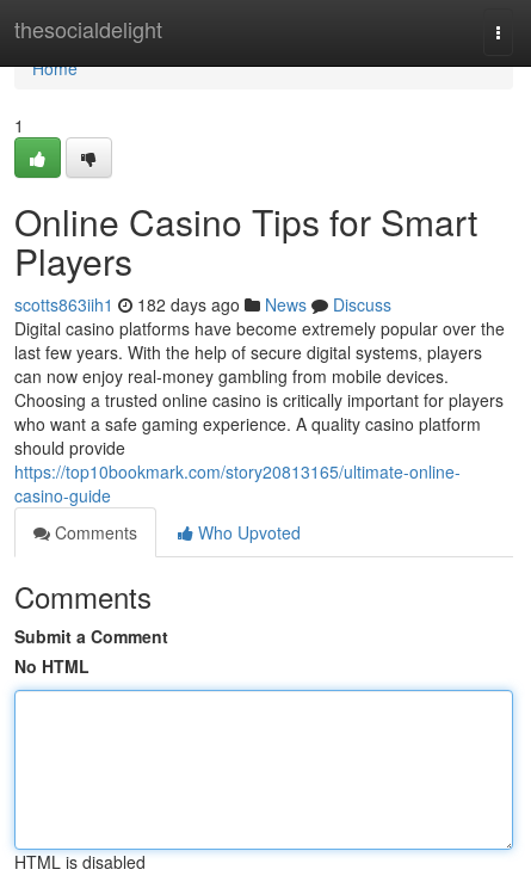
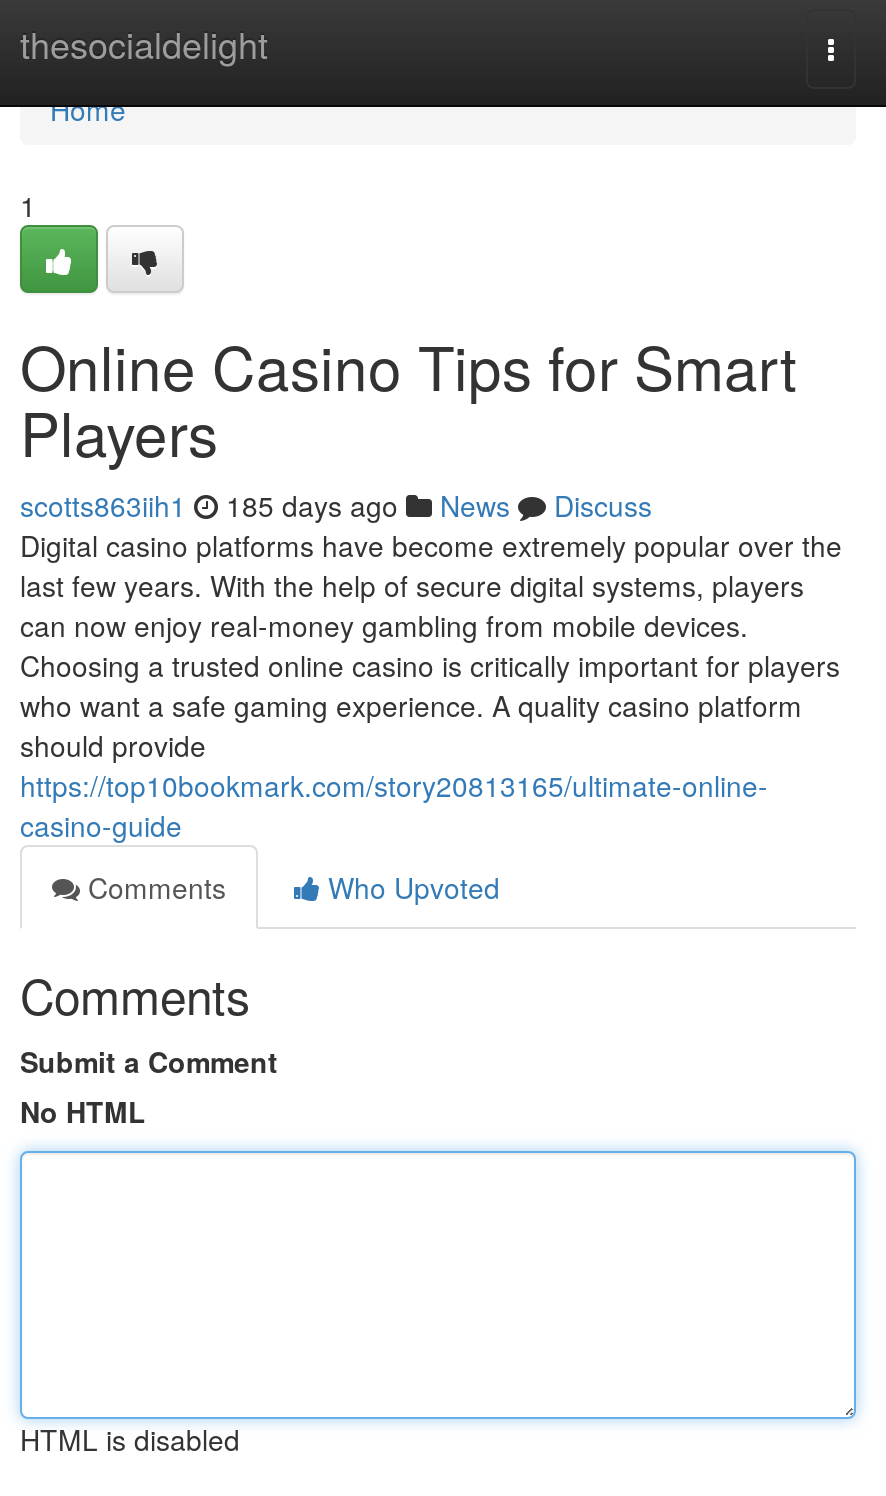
[14,292,391,316] scotts863iih1 182 days ago News Discuss -> [20,485,652,525] scotts863iih1 185 days ago News Discuss

